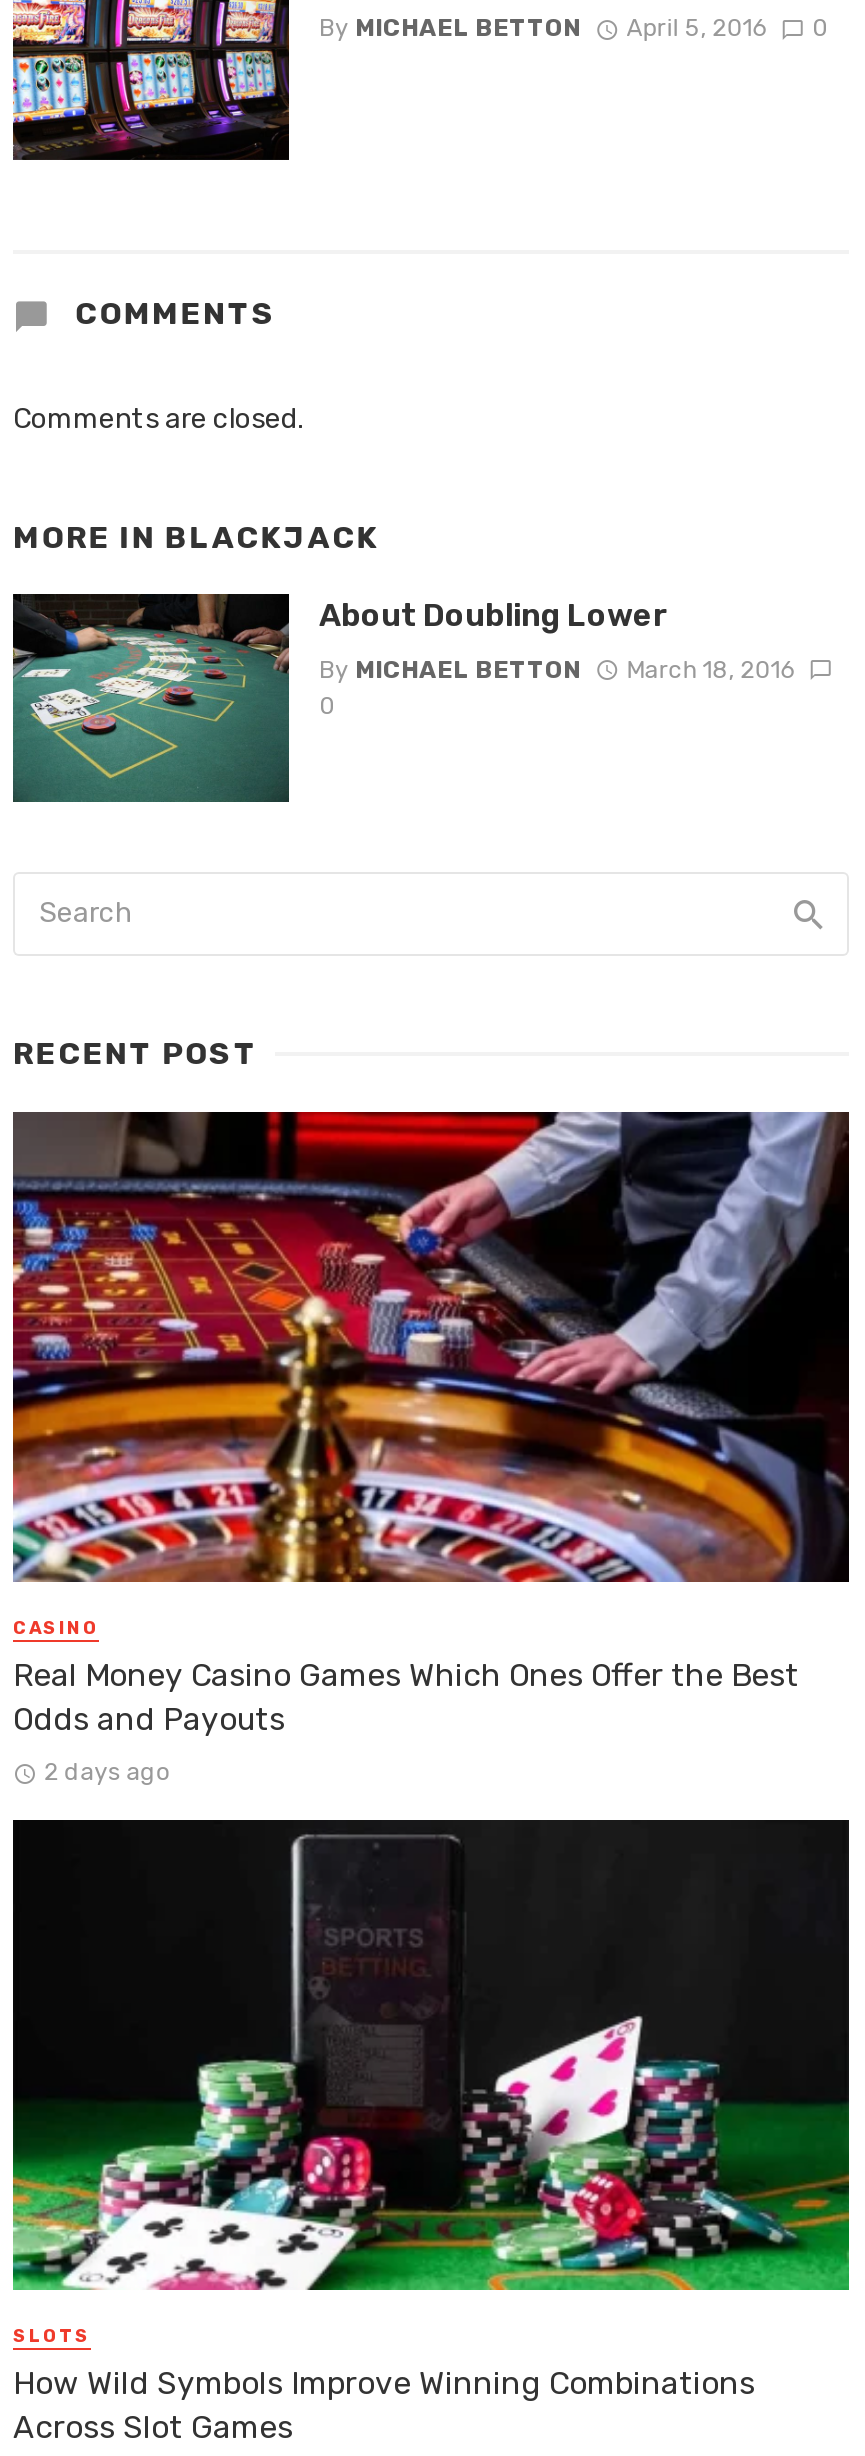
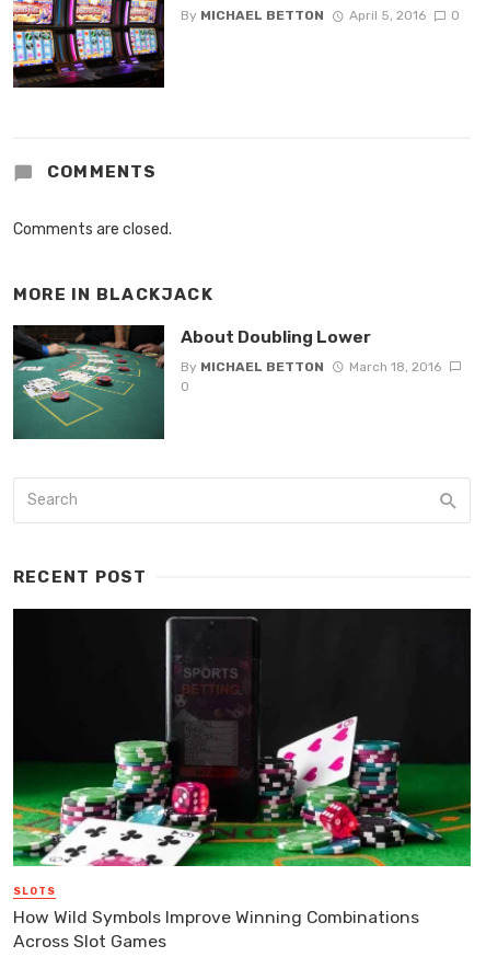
[11,1110,851,1786] [image] | CASINO | Real Money Casino Games Which Ones Offer the Best | Odds and Payouts | 2 days ago -> none

